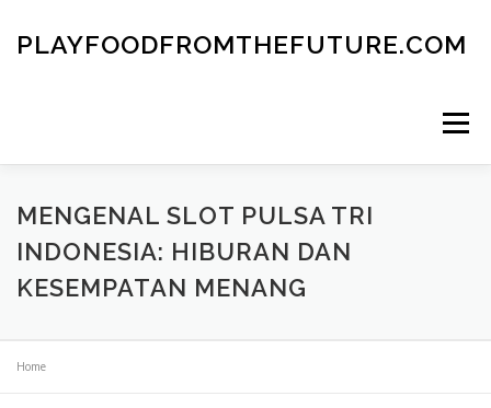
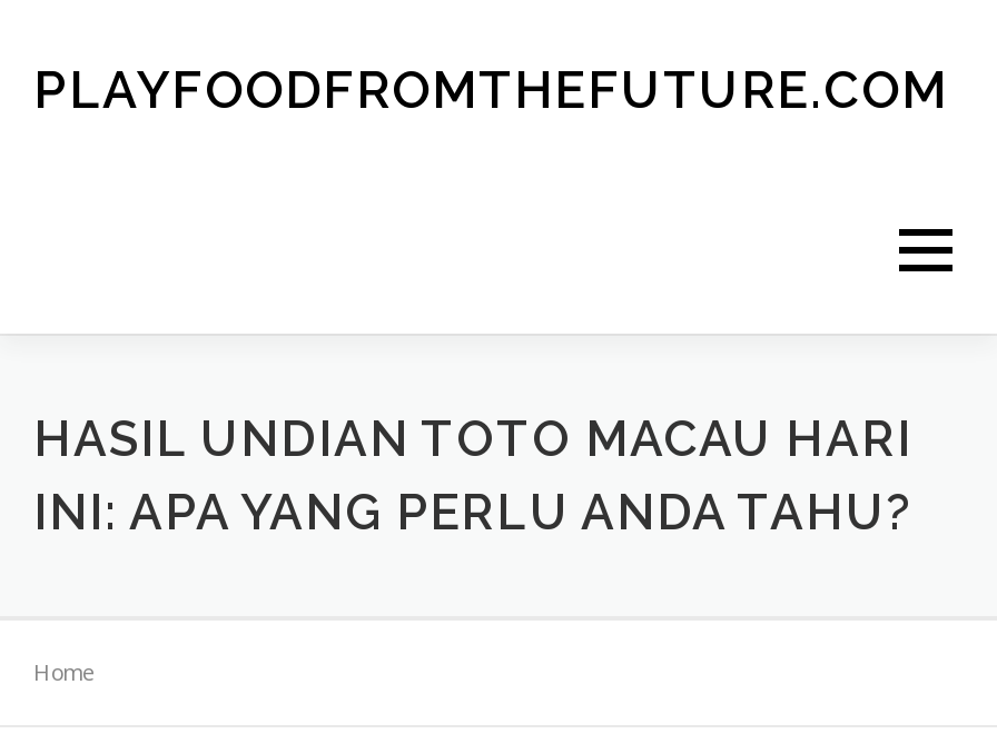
[16,201,374,302] MENGENAL SLOT PULSA TRI | INDONESIA: HIBURAN DAN | KESEMPATAN MENANG -> [33,409,912,540] HASIL UNDIAN TOTO MACAU HARI | INI: APA YANG PERLU ANDA TAHU?

